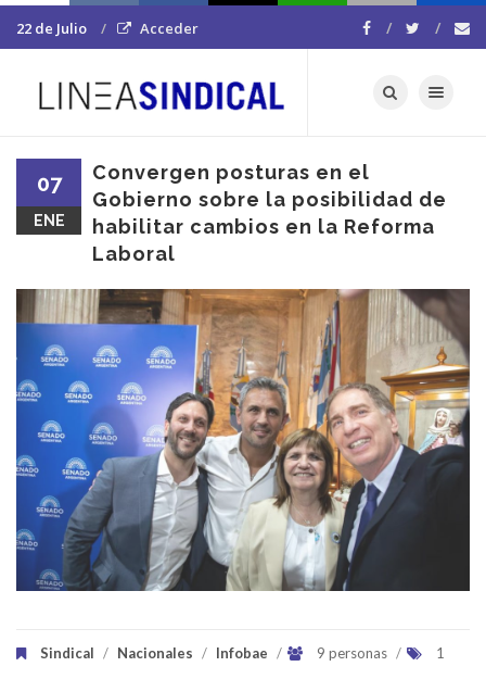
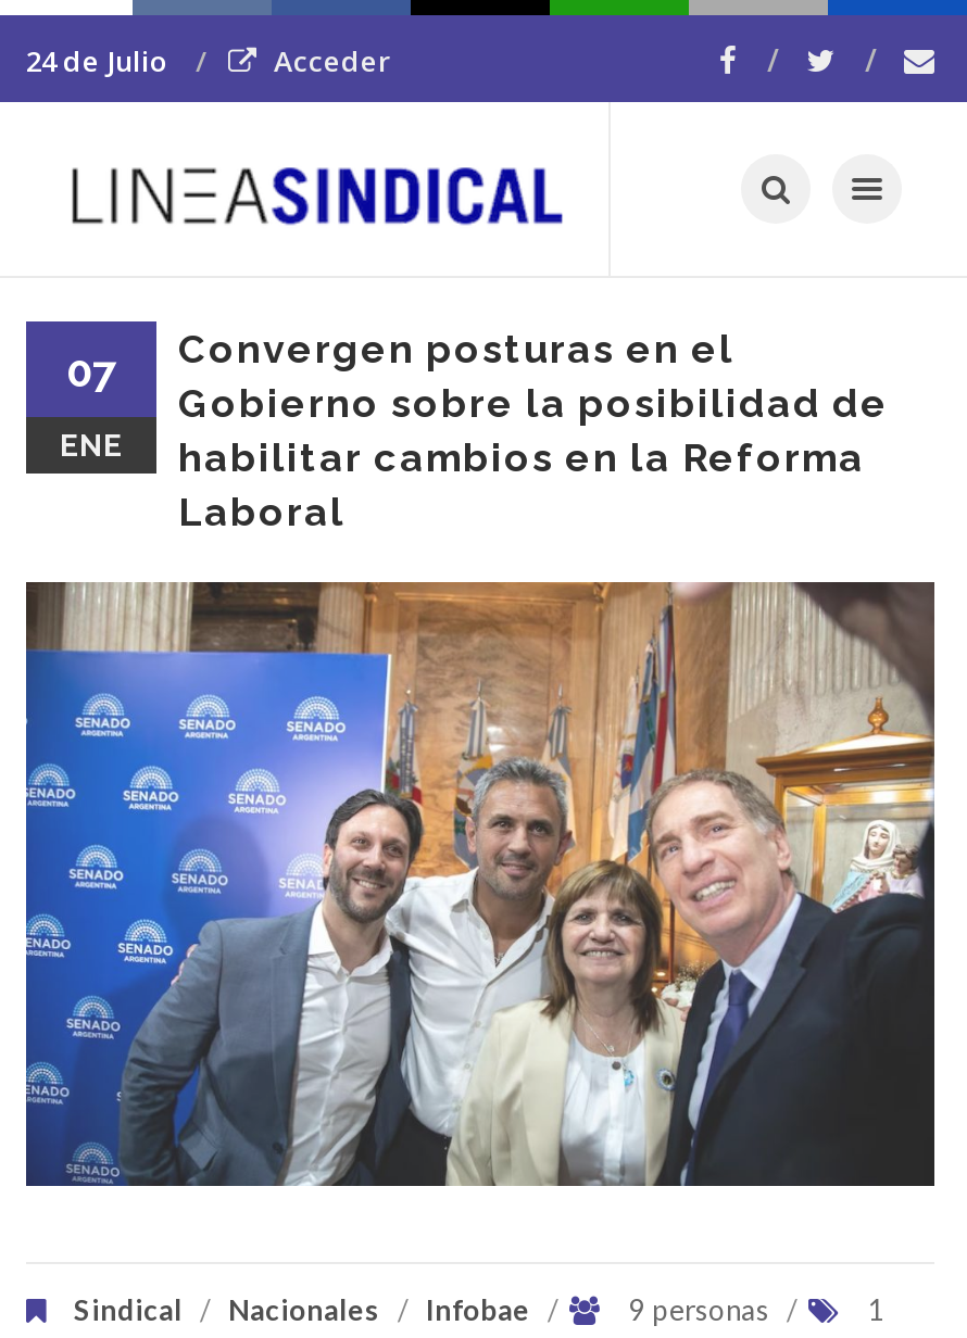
[16,18,90,38] 22 de Julio -> [26,41,174,80] 24 de Julio

